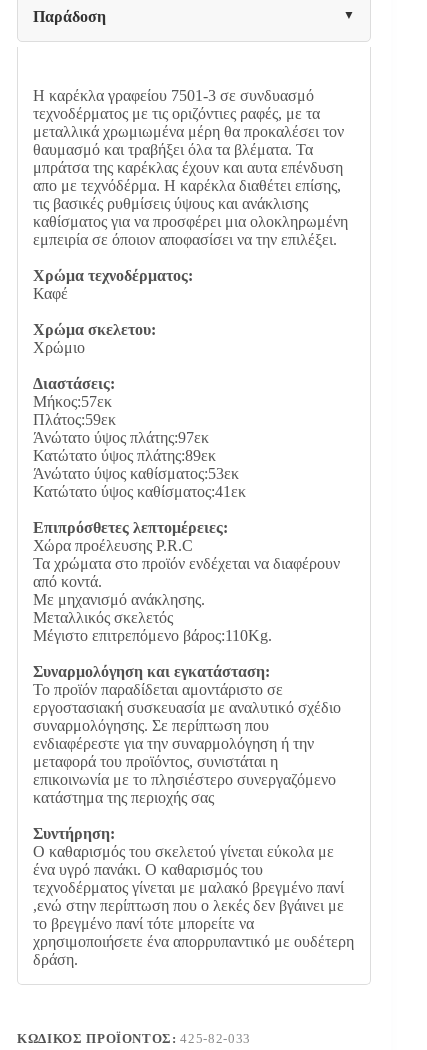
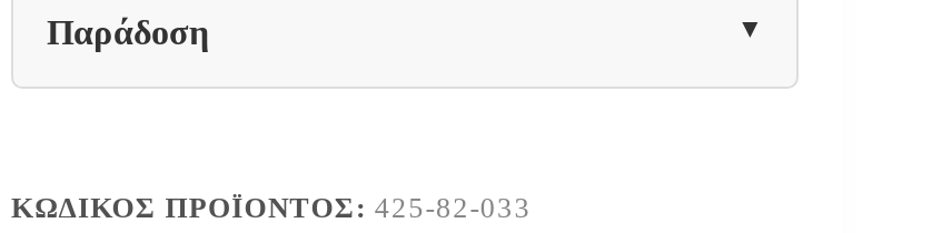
[33,87,354,968] Η καρέκλα γραφείου 7501-3 σε συνδυασμό | τεχνοδέρματος με τις οριζόντιες ραφές, με τα | μεταλλικά χρωμιωμένα μέρη θα προκαλέσει τον | θαυμασμό και τραβήξει όλα τα βλέματα. Τα | μπράτσα της καρέκλας έχουν και αυτα επένδυση | απο με τεχνόδέρμα. Η καρέκλα διαθέτει επίσης, | τις βασικές ρυθμίσεις ύψους και ανάκλισης | καθίσματος για να προσφέρει μια ολοκληρωμένη | εμπειρία σε όποιον αποφασίσει να την επιλέξει. | Χρώμα τεχνοδέρματος: | Καφέ | Χρώμα σκελετου: | Χρώμιο | Διαστάσεις: | Μήκος:57εκ | Πλάτος:59εκ | Άνώτατο ύψος πλάτης:97εκ | Κατώτατο ύψος πλάτης:89εκ | Άνώτατο ύψος καθίσματος:53εκ | Κατώτατο ύψος καθίσματος:41εκ | Επιπρόσθετες λεπτομέρειες: | Χώρα προέλευσης P.R.C | Τα χρώματα στο προϊόν ενδέχεται να διαφέρουν | από κοντά. | Με μηχανισμό ανάκλησης. | Μεταλλικός σκελετός | Μέγιστο επιτρεπόμενο βάρος:110Kg. | Συναρμολόγηση και εγκατάσταση: | Το προϊόν παραδίδεται αμοντάριστο σε | εργοστασιακή συσκευασία με αναλυτικό σχέδιο | συναρμολόγησης. Σε περίπτωση που | ενδιαφέρεστε για την συναρμολόγηση ή την | μεταφορά του προϊόντος, συνιστάται η | επικοινωνία με το πλησιέστερο συνεργαζόμενο | κατάστημα της περιοχής σας | Συντήρηση: | Ο καθαρισμός του σκελετού γίνεται εύκολα με | ένα υγρό πανάκι. Ο καθαρισμός του | τεχνοδέρματος γίνεται με μαλακό βρεγμένο πανί | ,ενώ στην περίπτωση που ο λεκές δεν βγάινει με | το βρεγμένο πανί τότε μπορείτε να | χρησιμοποιήσετε ένα απορρυπαντικό με ουδέτερη | δράση. -> none

